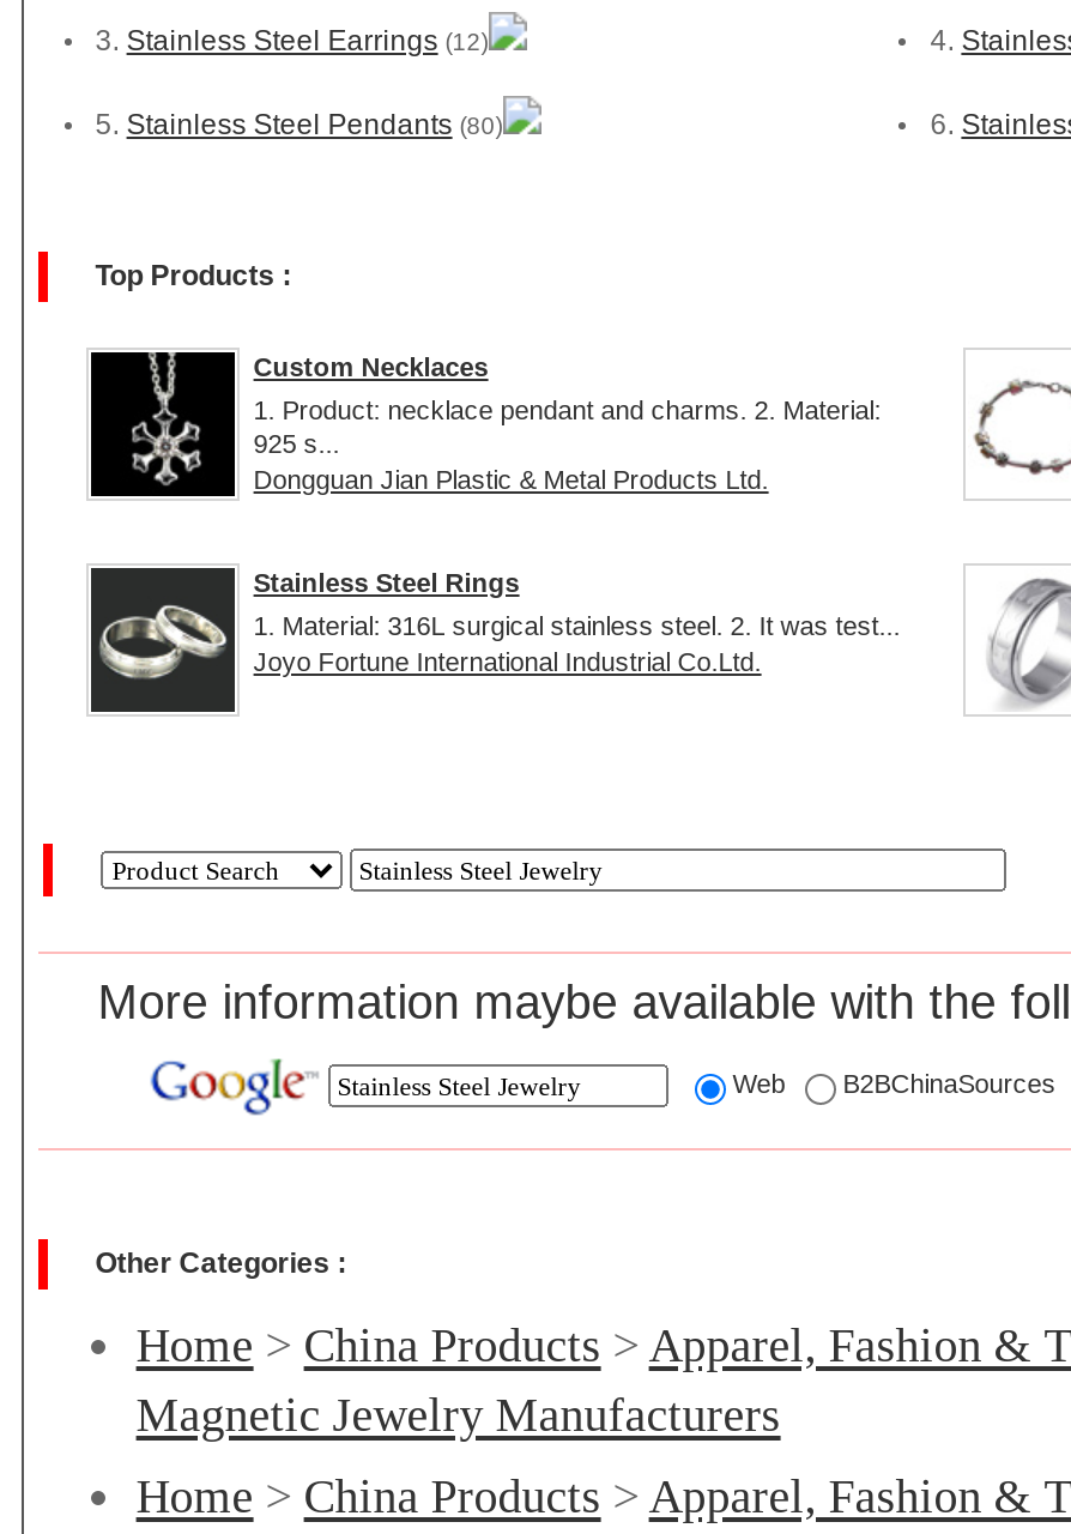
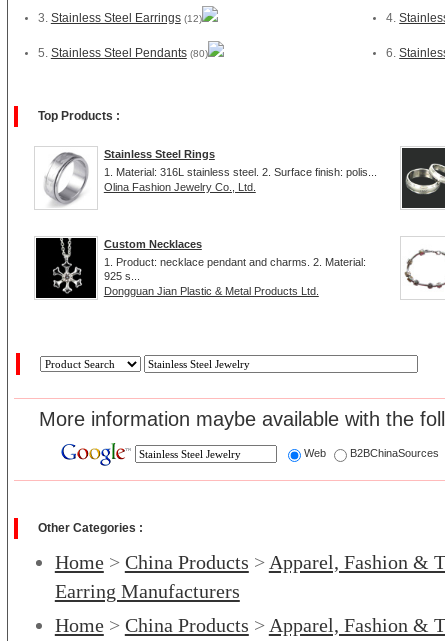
none -> [37,148,377,206] [image] | 1. Material: 316L stainless steel. 2. Surface finish: polis... | Olina Fashion Jewelry Co., Ltd.
none -> [401,147,442,209] [image]
moved [253,352,881,494] -> [104,238,366,297]: Custom Necklaces | 1. Product: necklace pendant and charms. 2. Material: | 925 s... | Dongguan Jian Plastic & Metal Products Ltd.
[96,568,900,712] [image] | 1. Material: 316L surgical stainless steel. 2. It was test... | Joyo Fortune International Industrial Co.Ltd. -> none
moved [253,568,519,597] -> [104,148,215,160]: Stainless Steel Rings
[980,578,1064,709] [image] -> none
[136,1388,781,1441] Magnetic Jewelry Manufacturers -> [55,580,240,602] Earring Manufacturers

